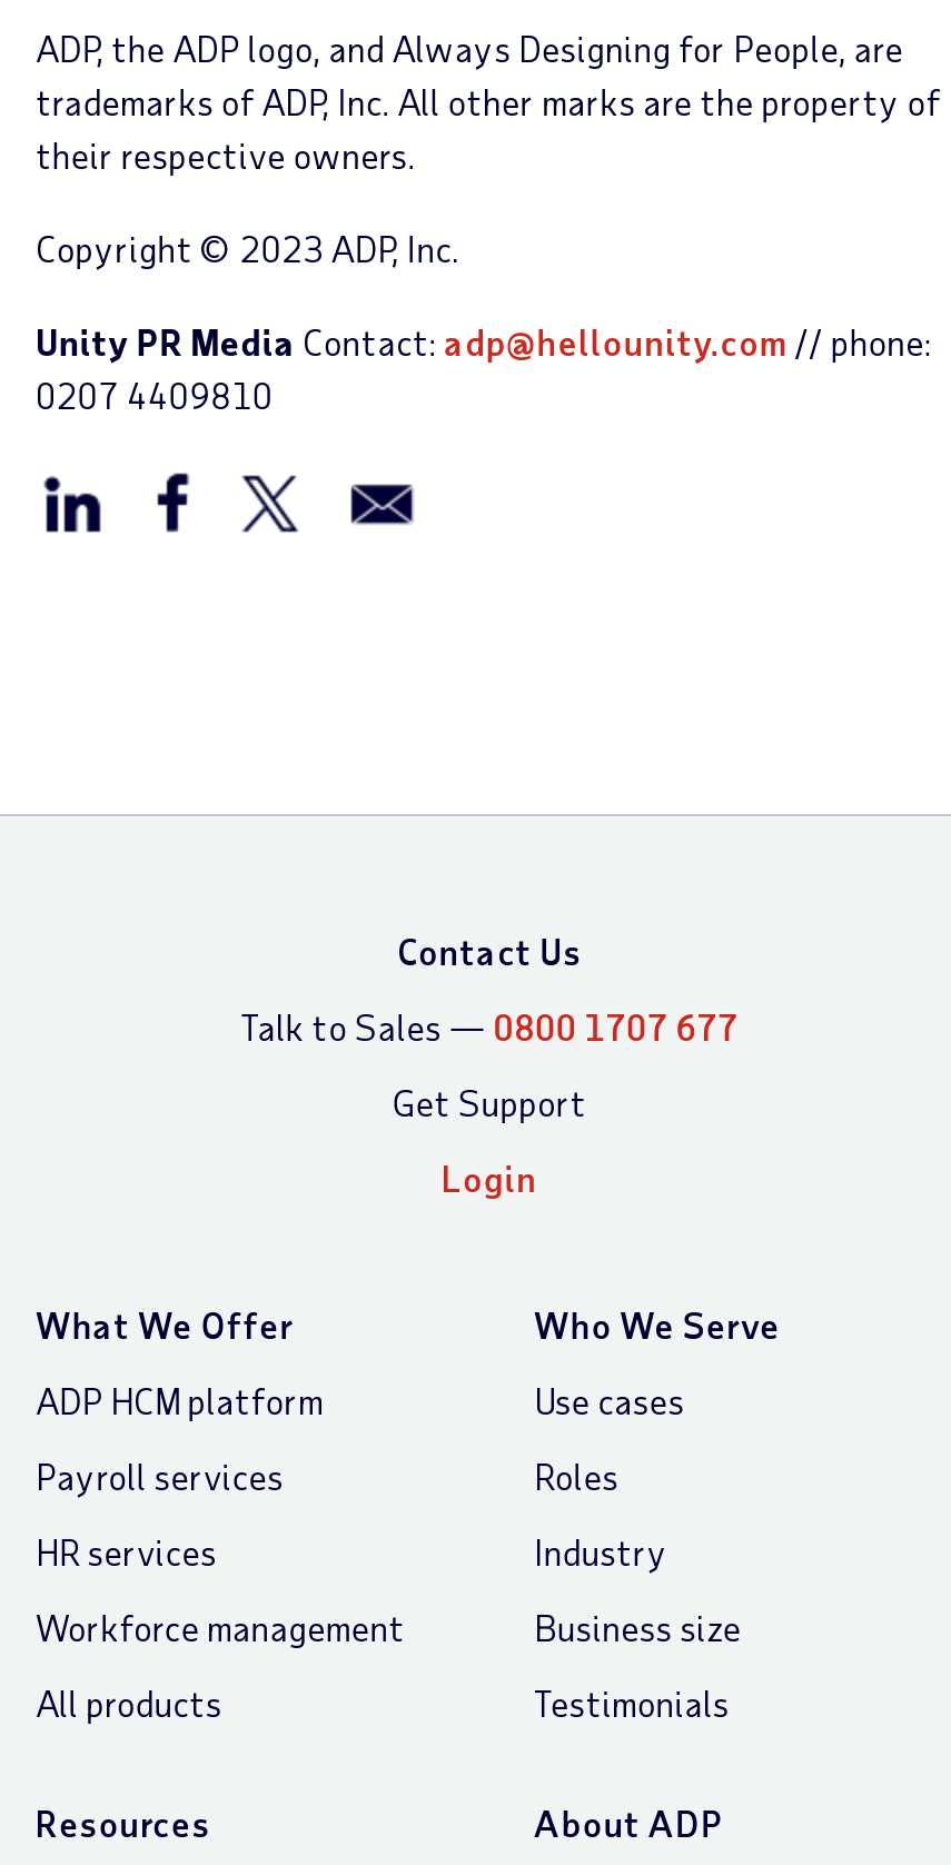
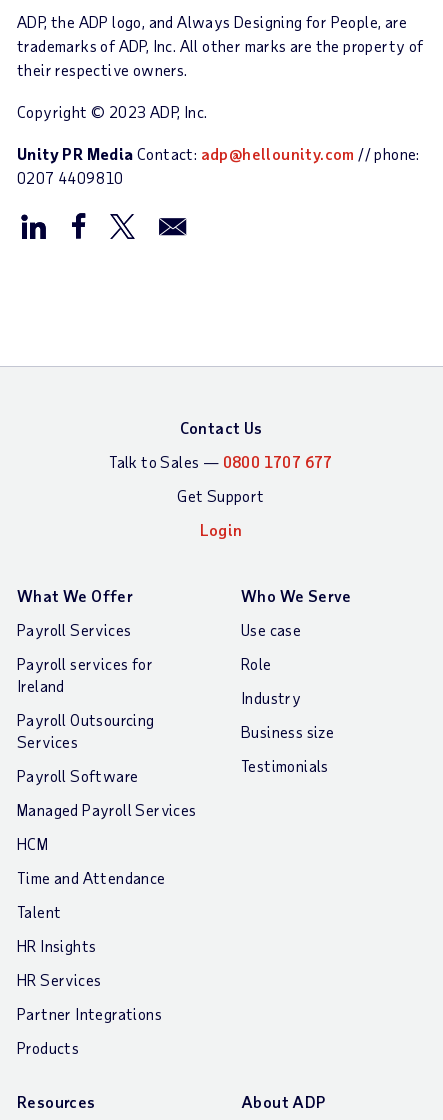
[36,1379,405,1724] ADP HCM platform | Payroll services | HR services | Workforce management | All products -> [17,620,197,1057] Payroll Services | Payroll services for | Ireland | Payroll Outsourcing | Services | Payroll Software | Managed Payroll Services | HCM | Time and Attendance | Talent | HR Insights | HR Services | Partner Integrations | Products
[534,1379,684,1421] Use cases -> [241,620,301,639] Use case
[534,1455,618,1497] Roles -> [241,654,272,673] Role

